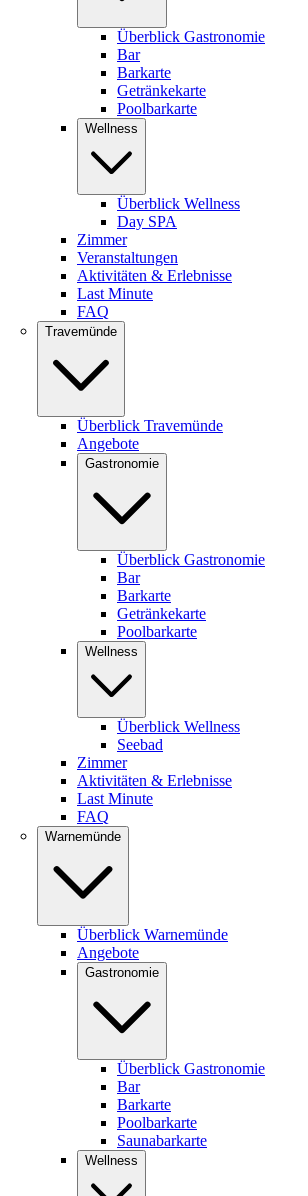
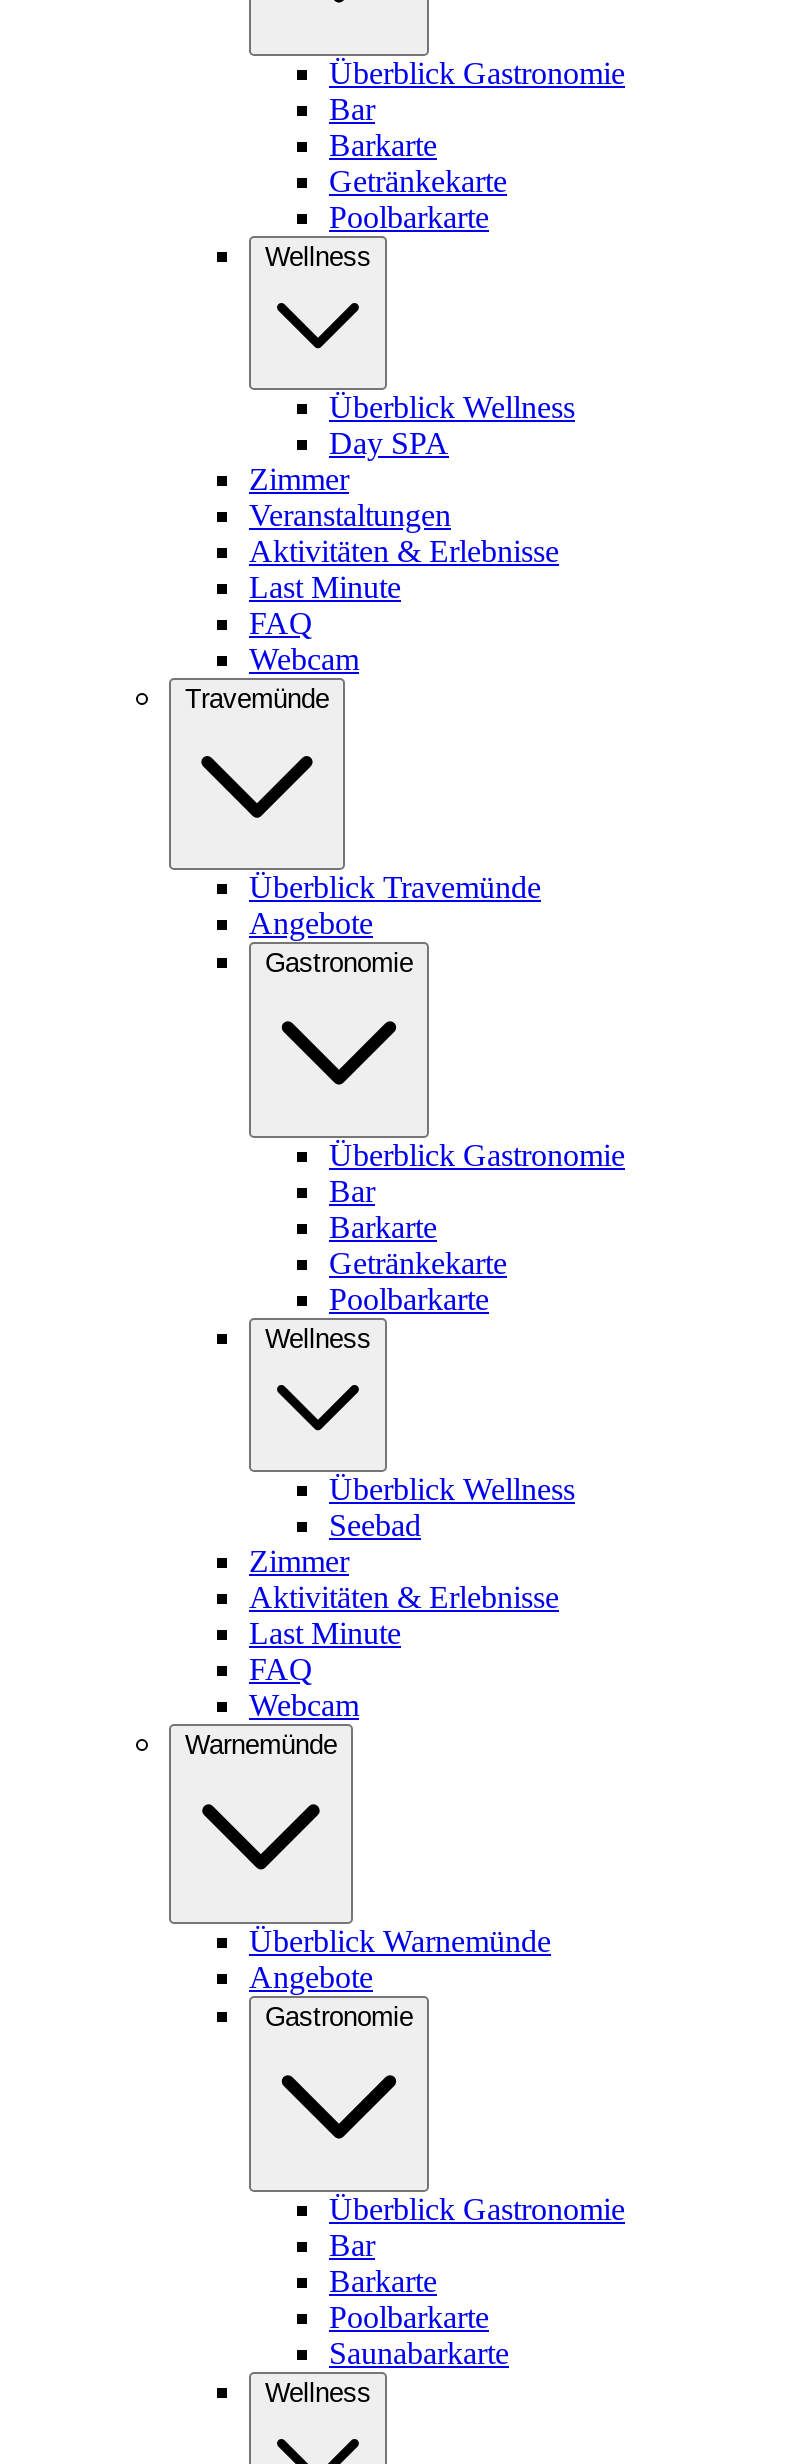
none -> [249,642,359,676] Webcam
none -> [249,1688,359,1722] Webcam

